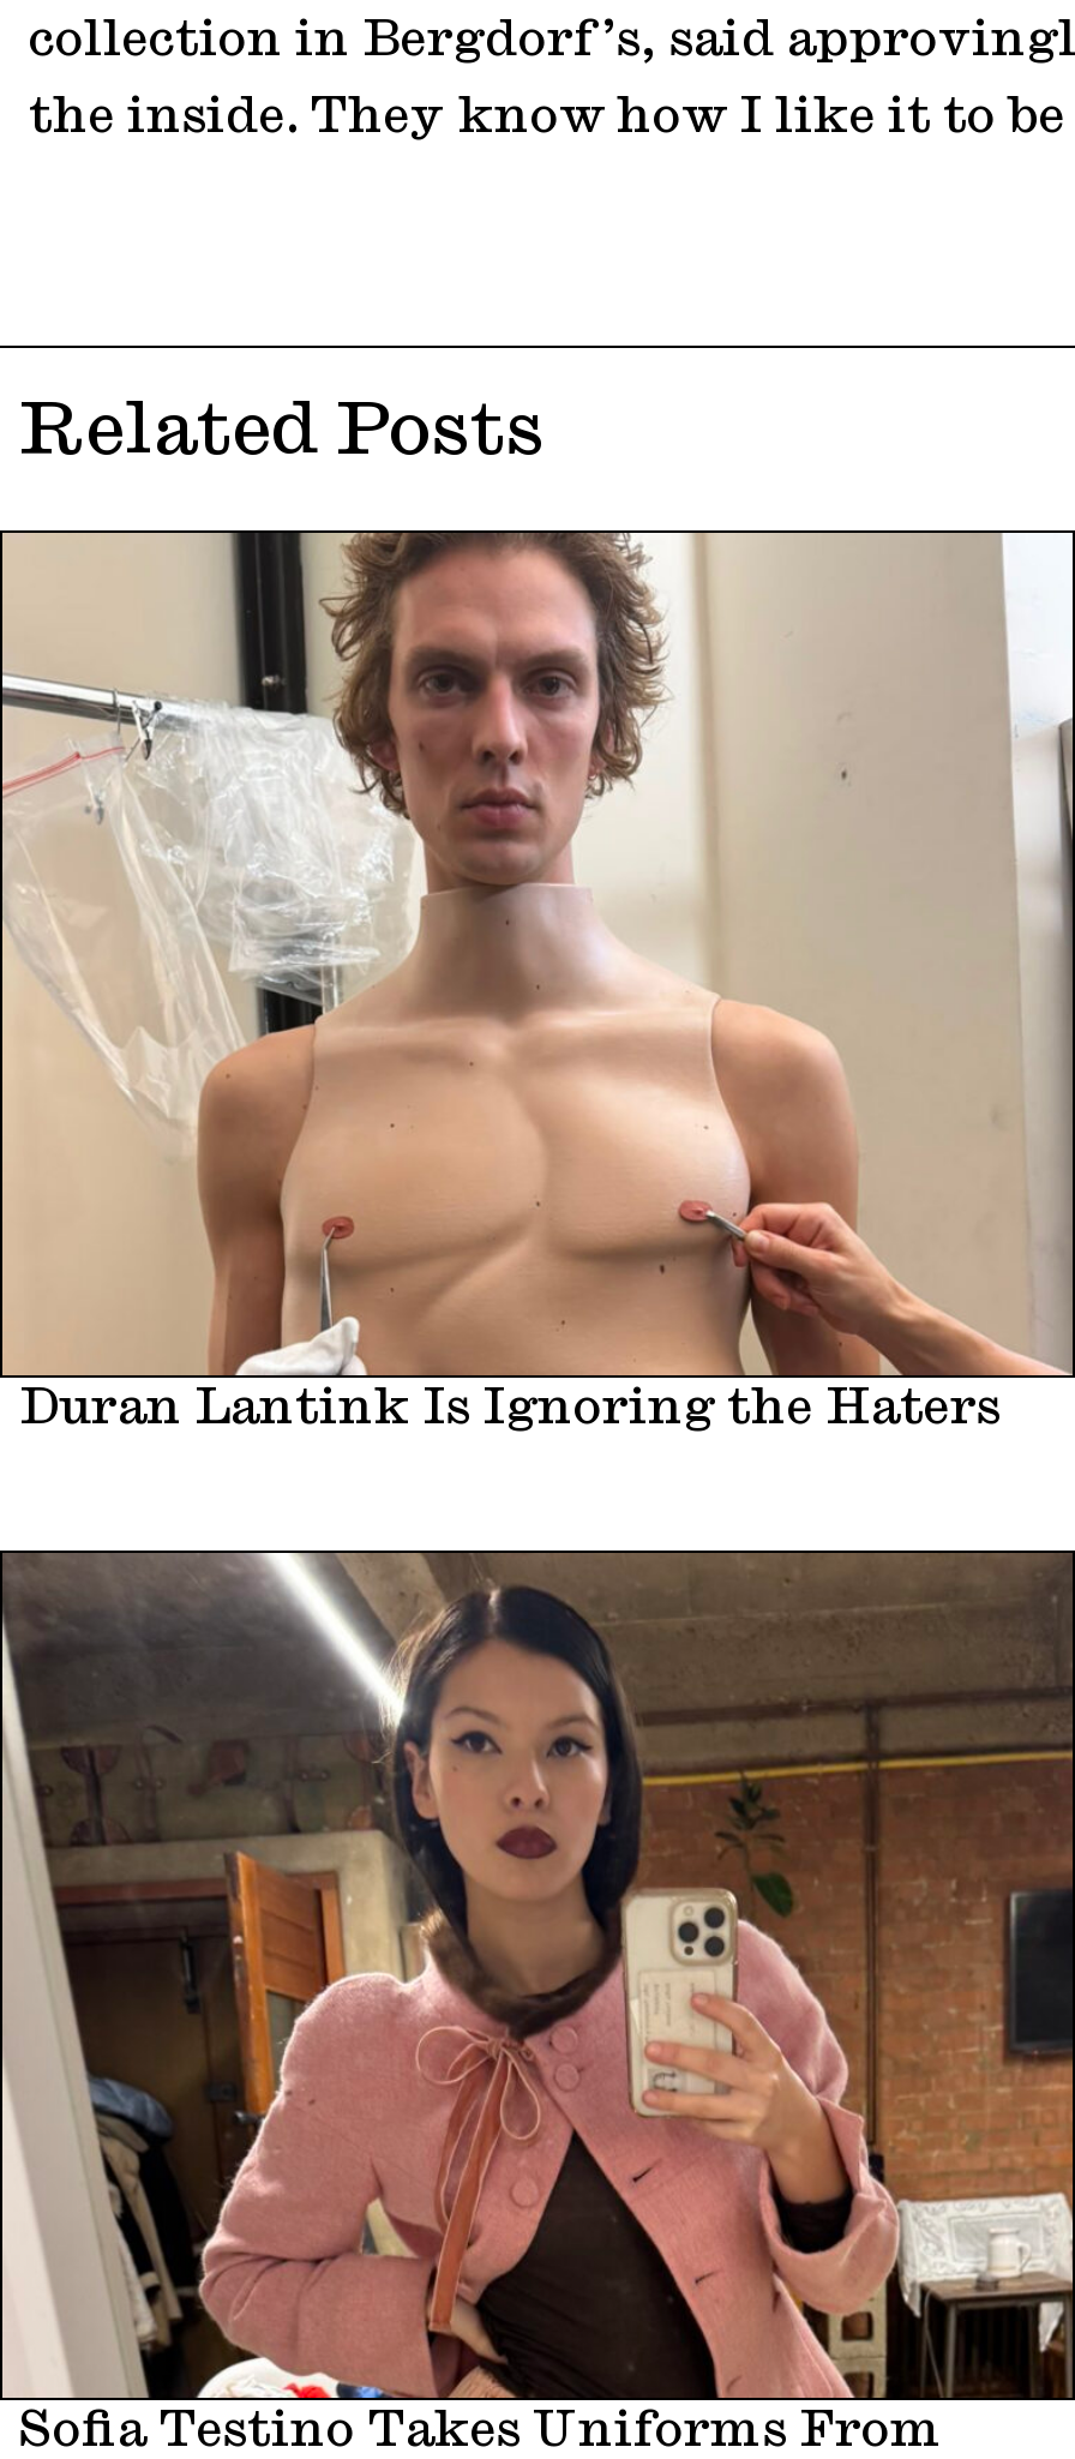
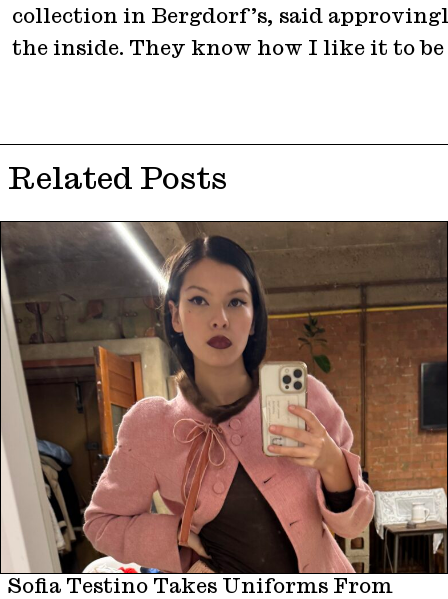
[7,530,1068,1431] [image] | Duran Lantink Is Ignoring the Haters -> none

